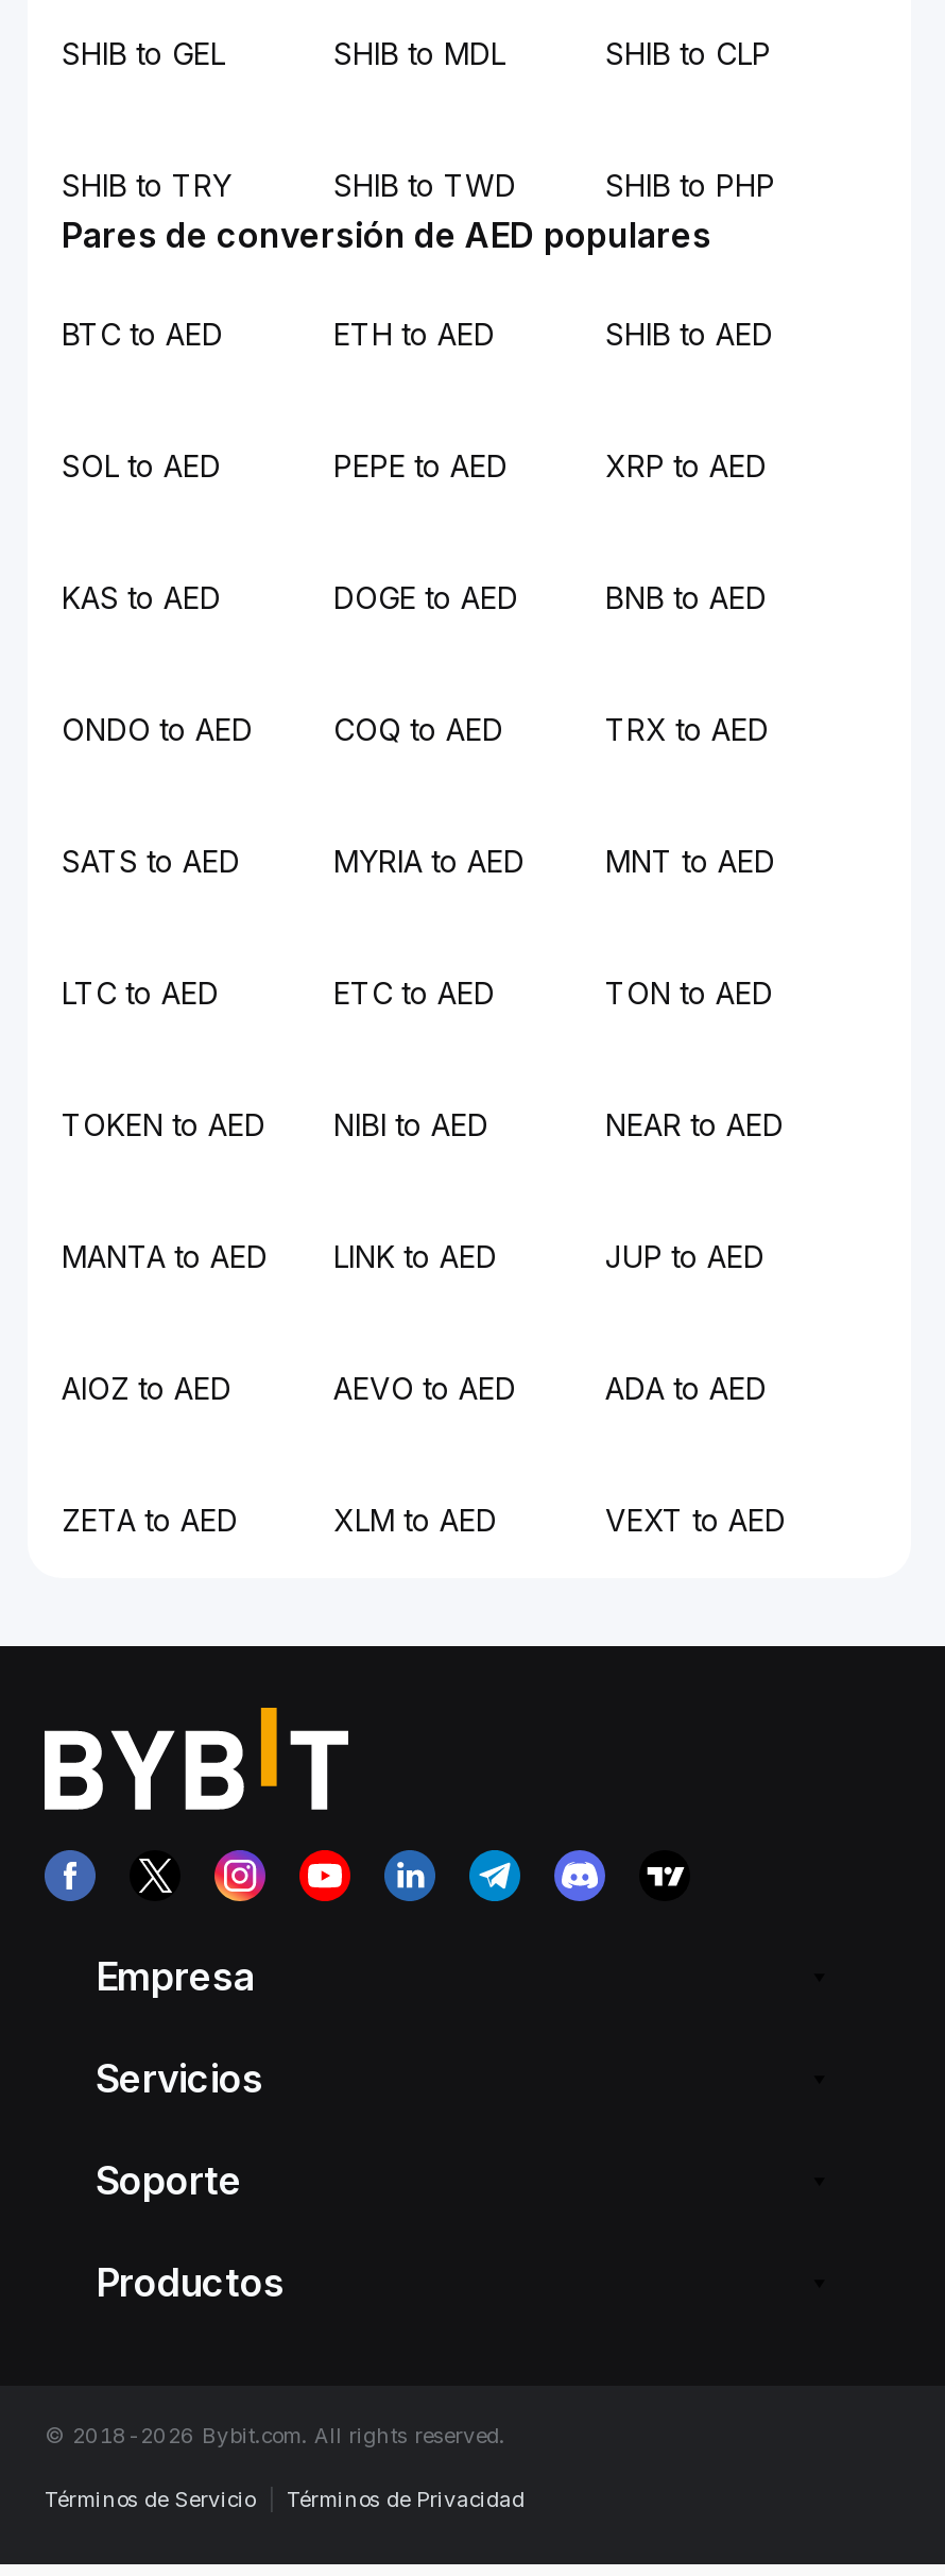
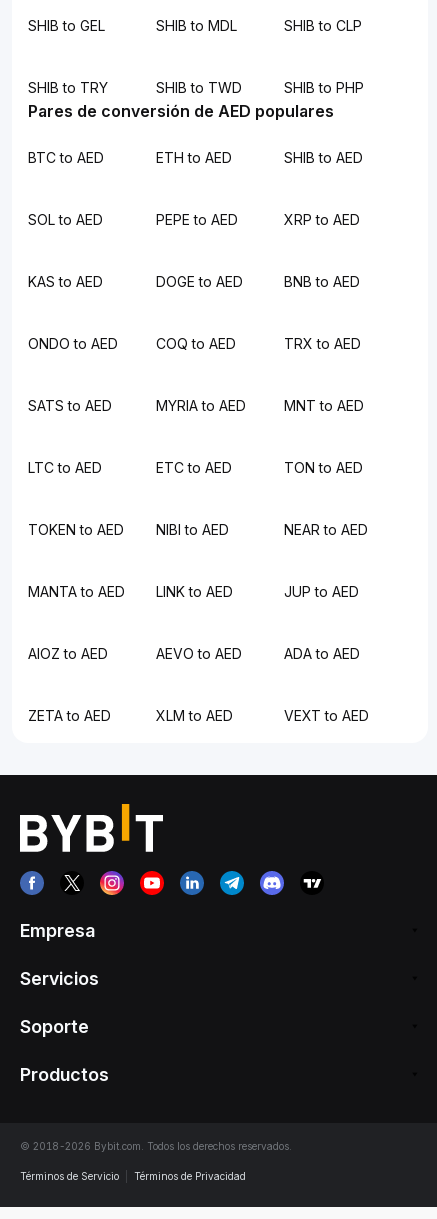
[45,2422,505,2447] © 2018-2026 Bybit.com. All rights reserved. -> [20,1140,292,1152] © 2018-2026 Bybit.com. Todos los derechos reservados.

